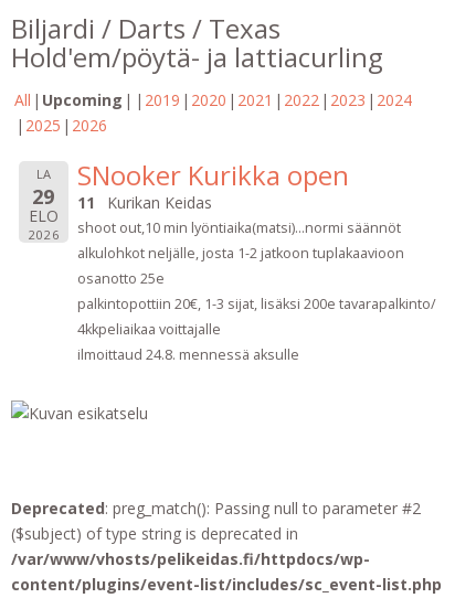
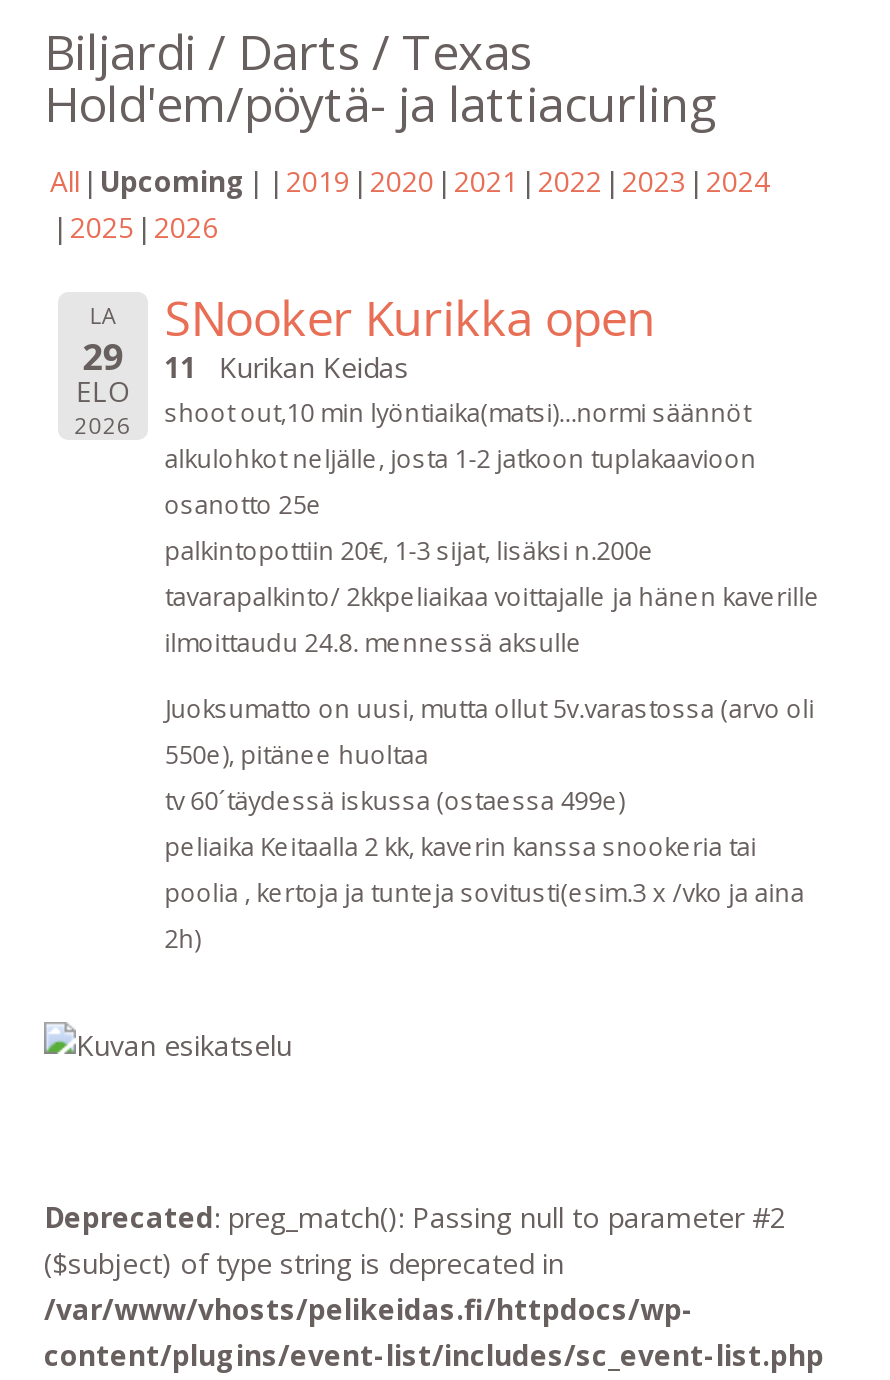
[78,295,436,364] palkintopottiin 20€, 1-3 sijat, lisäksi 200e tavarapalkinto/ | 4kkpeliaikaa voittajalle | ilmoittaud 24.8. mennessä aksulle -> [164,534,820,956] palkintopottiin 20€, 1-3 sijat, lisäksi n.200e | tavarapalkinto/ 2kkpeliaikaa voittajalle ja hänen kaverille | ilmoittaudu 24.8. mennessä aksulle | Juoksumatto on uusi, mutta ollut 5v.varastossa (arvo oli | 550e), pitänee huoltaa | tv 60´täydessä iskussa (ostaessa 499e) | peliaika Keitaalla 2 kk, kaverin kanssa snookeria tai | poolia , kertoja ja tunteja sovitusti(esim.3 x /vko ja aina | 2h)

